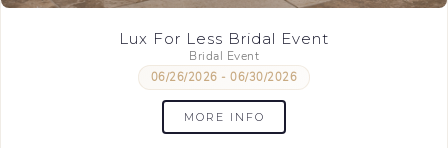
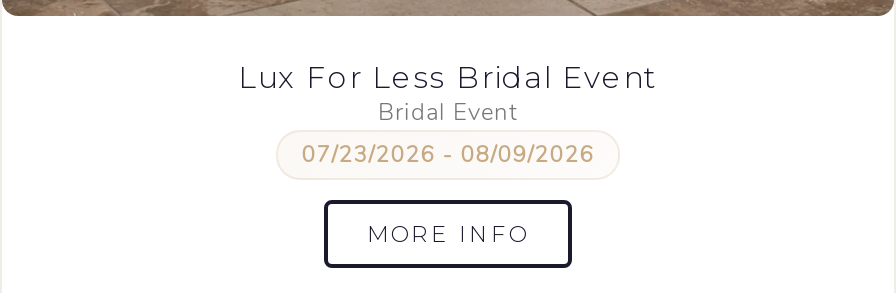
[151,70,297,85] 06/26/2026 - 06/30/2026 -> [302,140,594,170] 07/23/2026 - 08/09/2026

